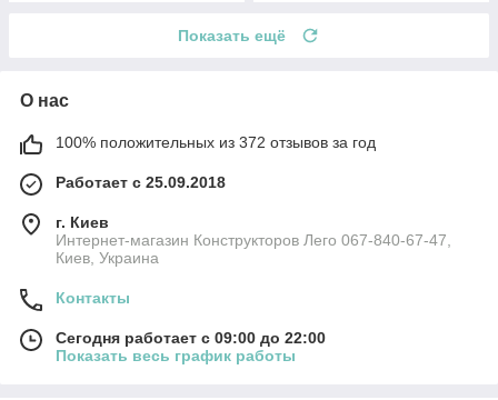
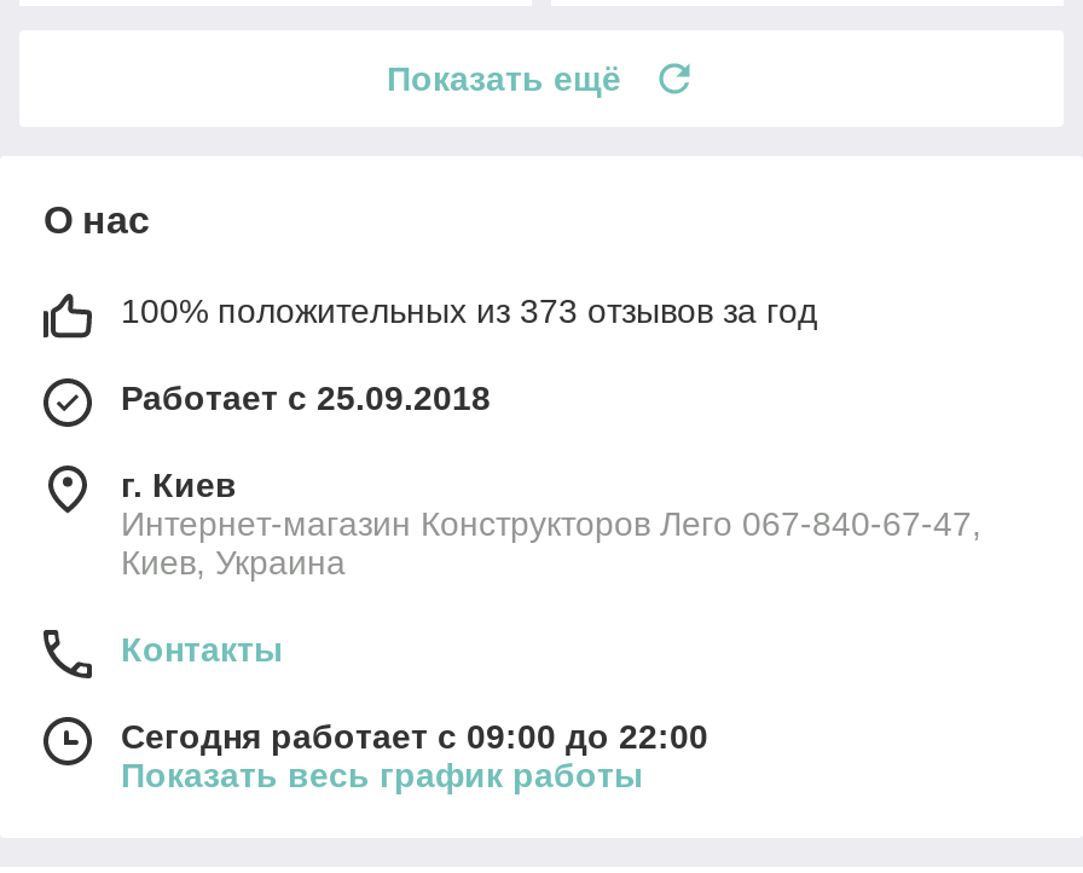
[56,133,376,151] 100% положительных из 372 отзывов за год -> [121,291,817,330] 100% положительных из 373 отзывов за год

